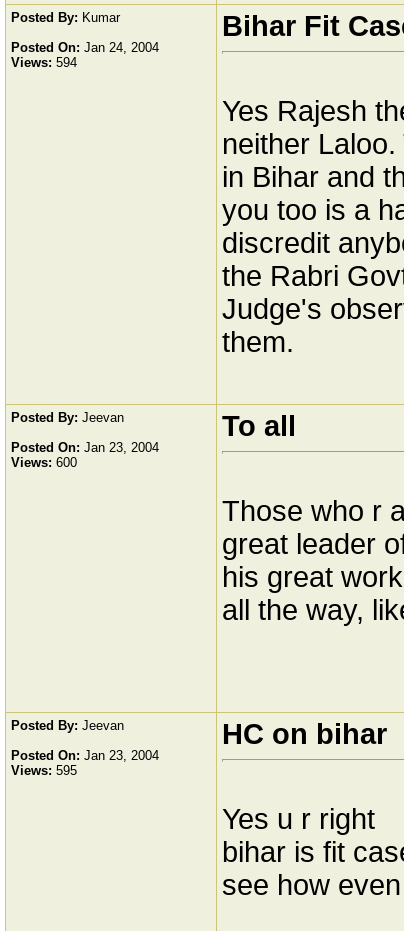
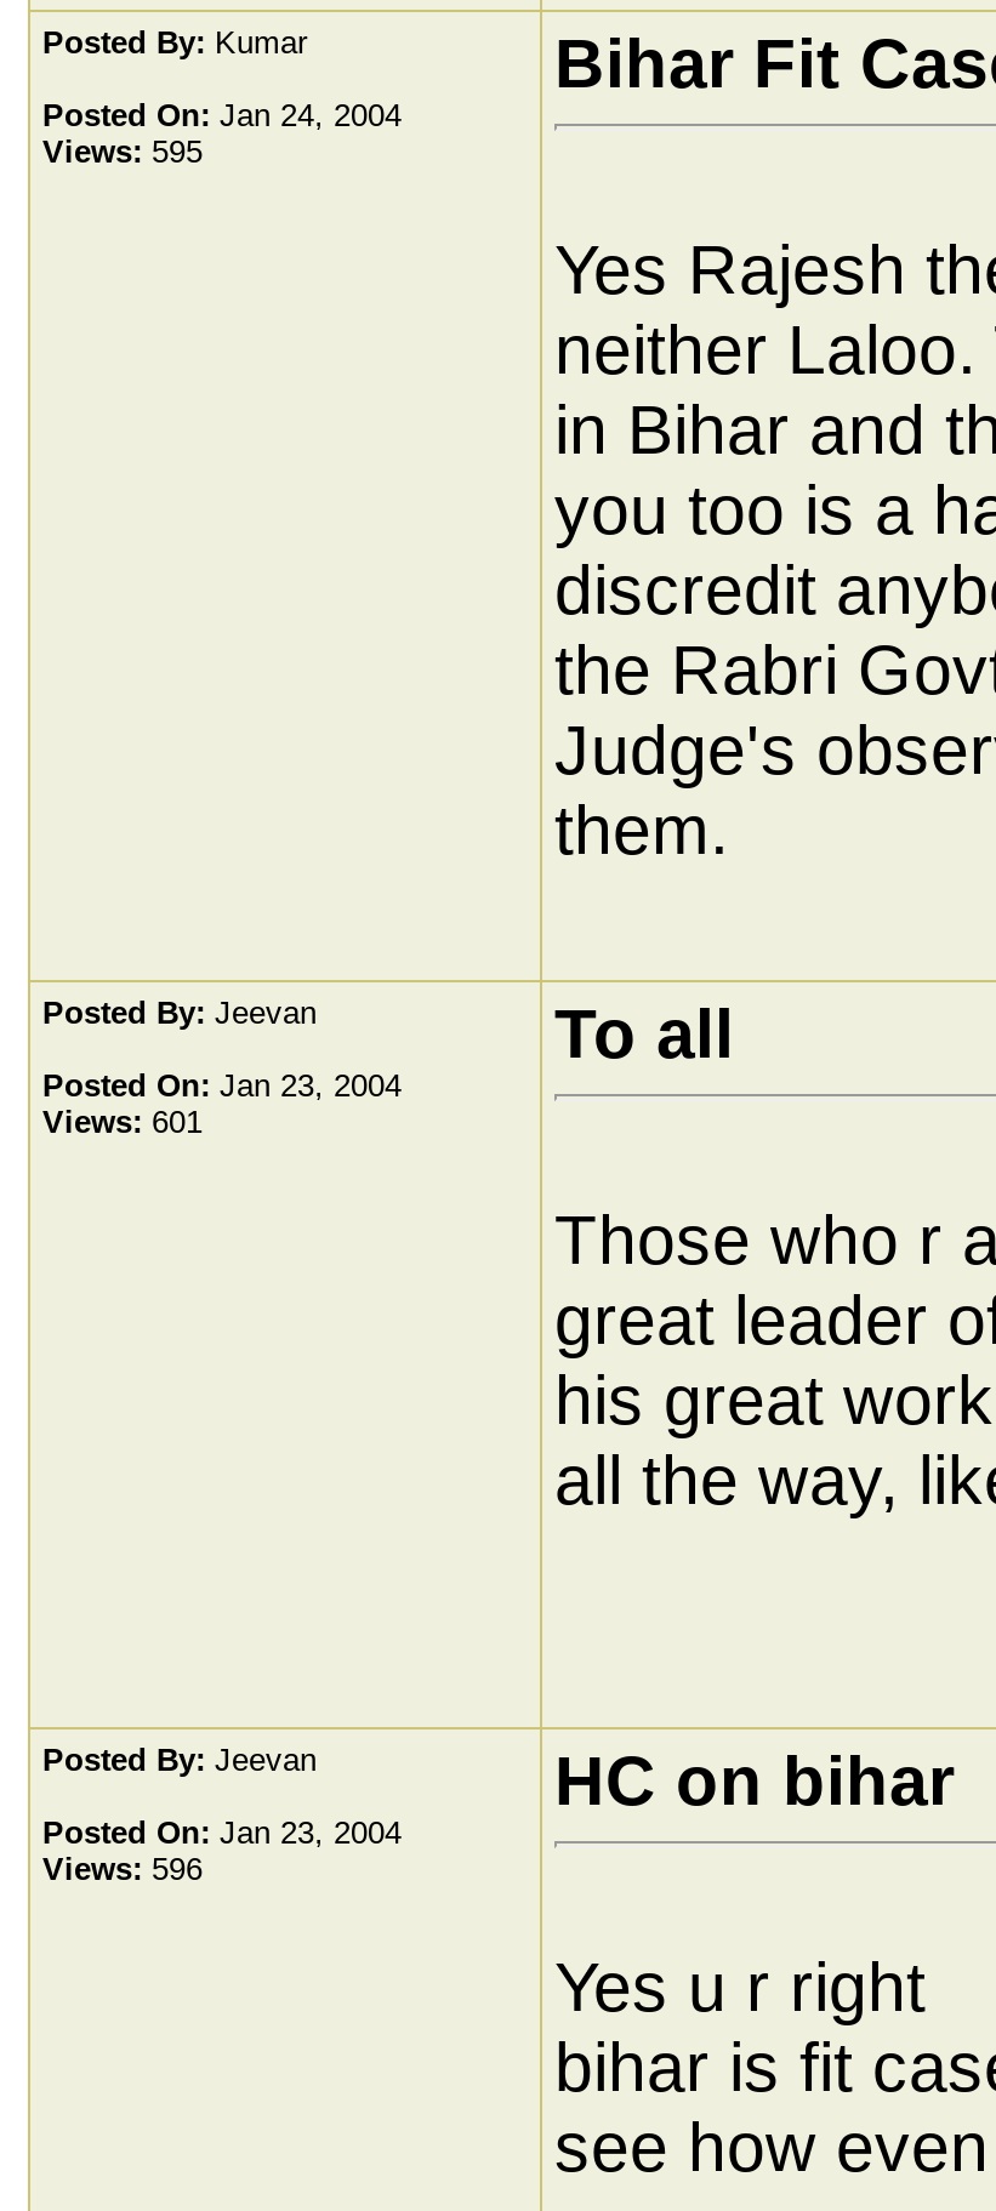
[11,55,77,70] Views: 594 -> [42,133,203,170] Views: 595
[11,455,77,470] Views: 600 -> [42,1104,203,1140] Views: 601
[11,763,77,778] Views: 595 -> [42,1851,203,1887] Views: 596

